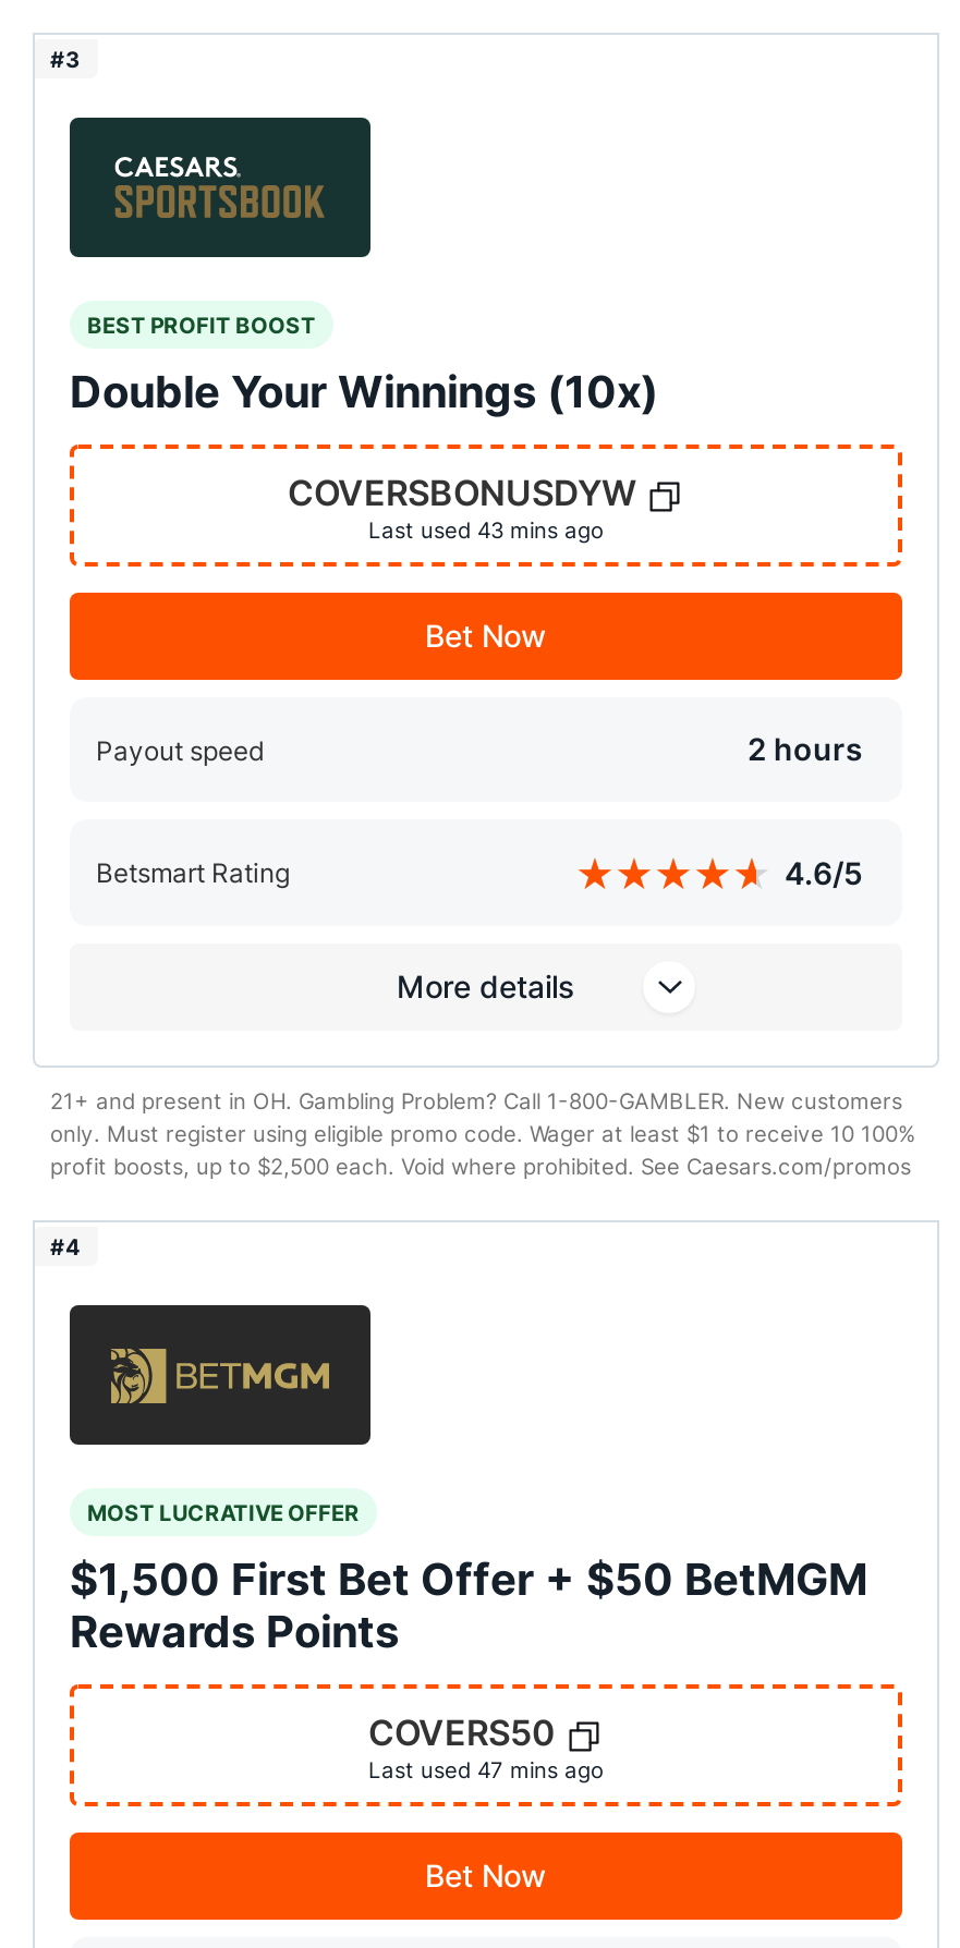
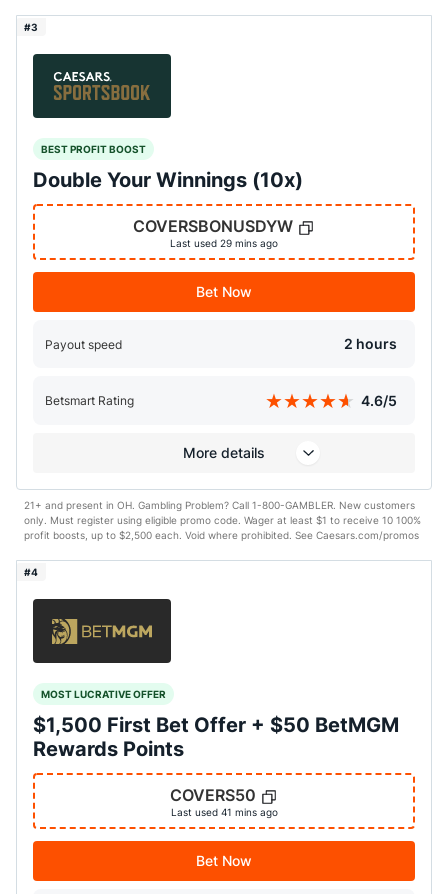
[368,516,604,543] Last used 43 mins ago -> [170,237,278,249] Last used 29 mins ago
[368,1756,604,1782] Last used 47 mins ago -> [170,806,277,818] Last used 41 mins ago

